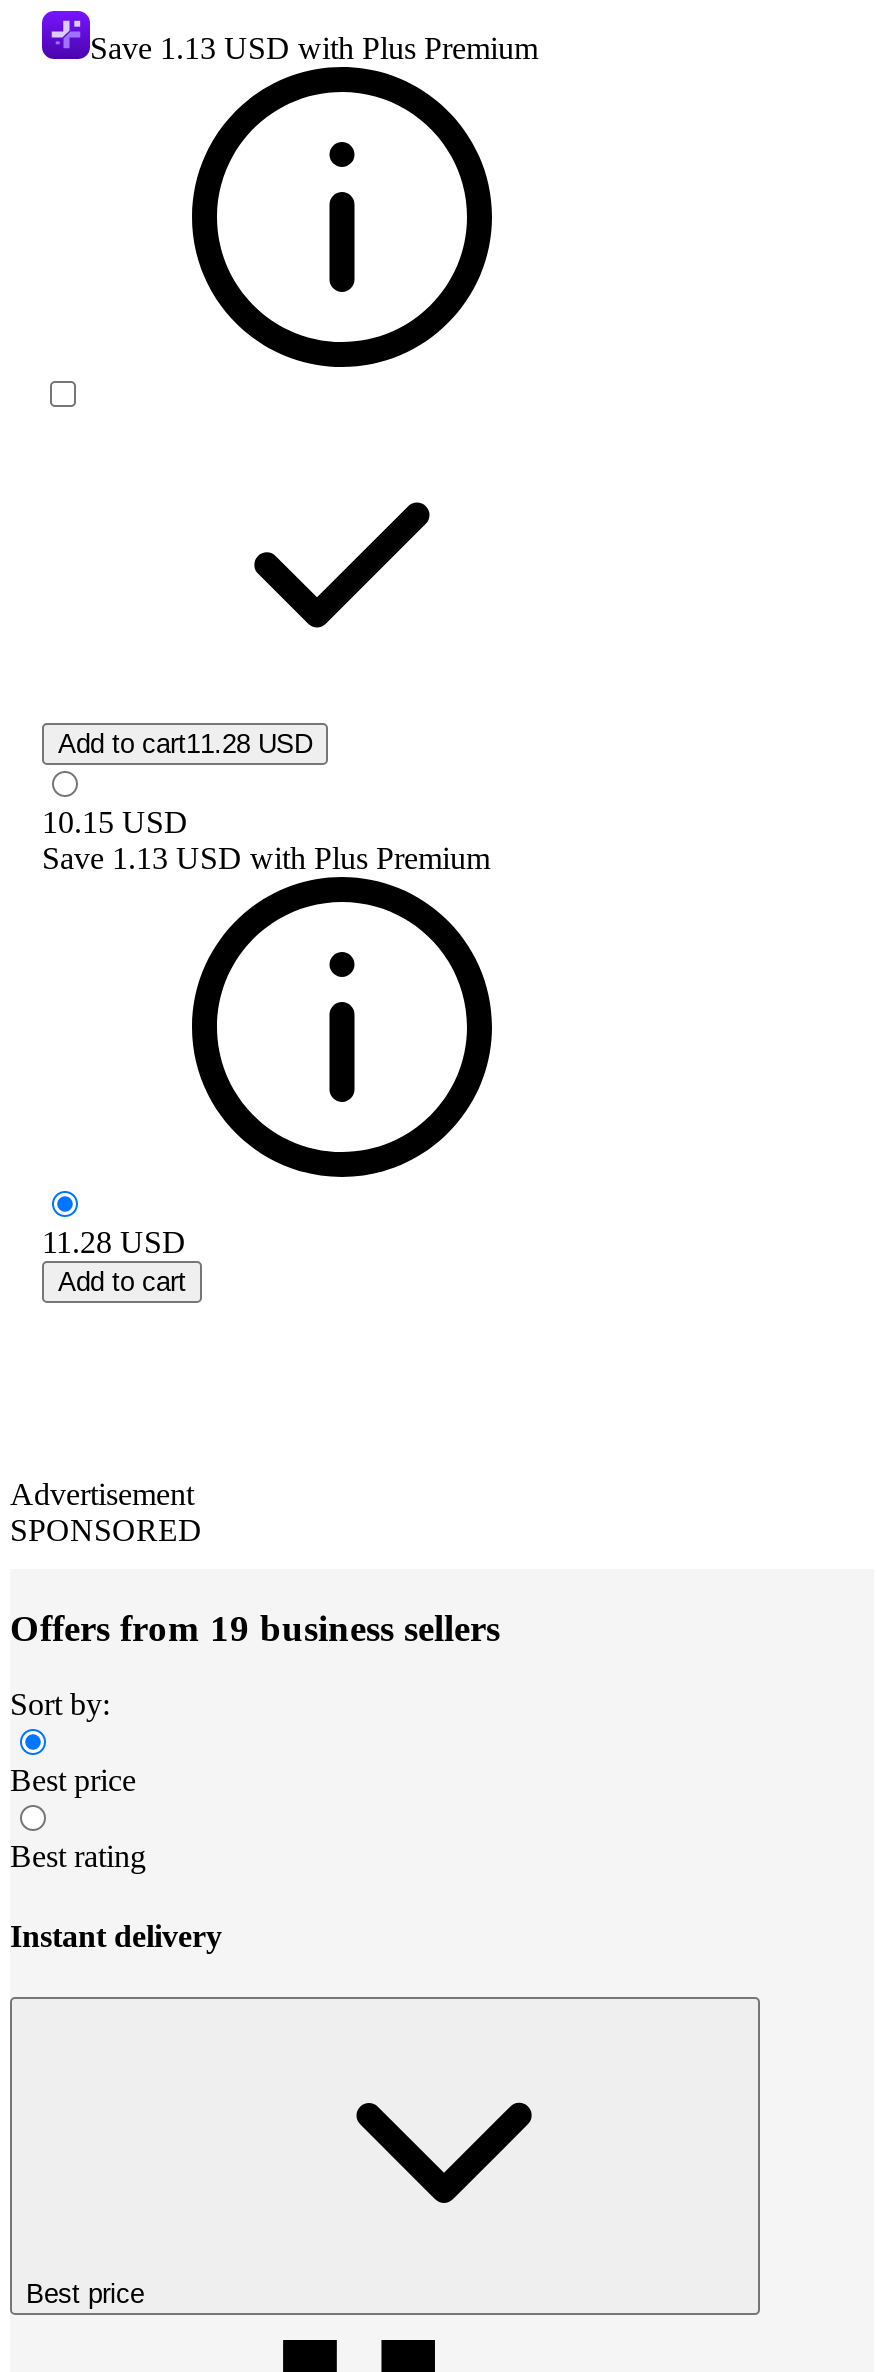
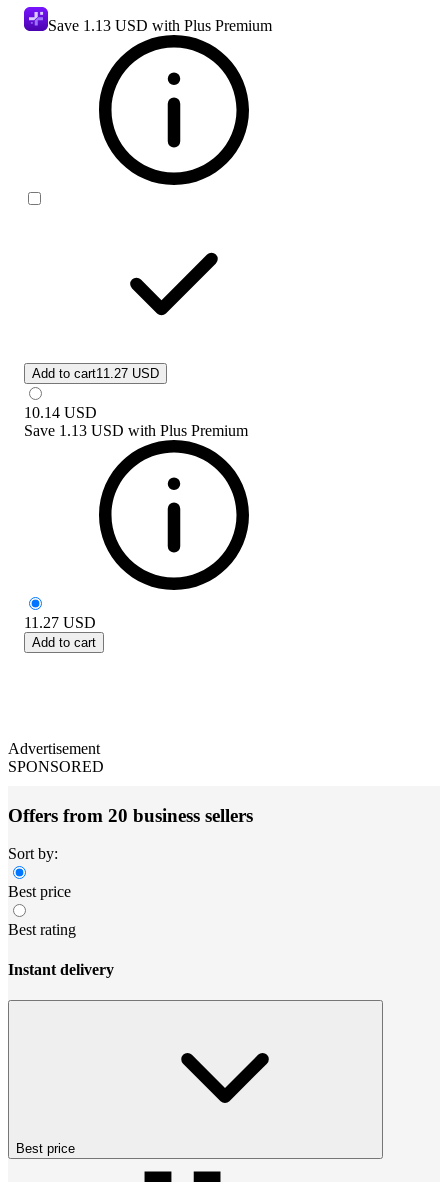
[58,729,312,759] Add to cart11.28 USD -> [32,366,159,381] Add to cart11.27 USD
[42,805,188,839] 10.15 USD -> [24,404,97,421] 10.14 USD
[42,1225,186,1259] 11.28 USD -> [24,614,96,631] 11.27 USD
[10,1606,500,1648] Offers from 19 business sellers -> [8,804,253,825] Offers from 20 business sellers

